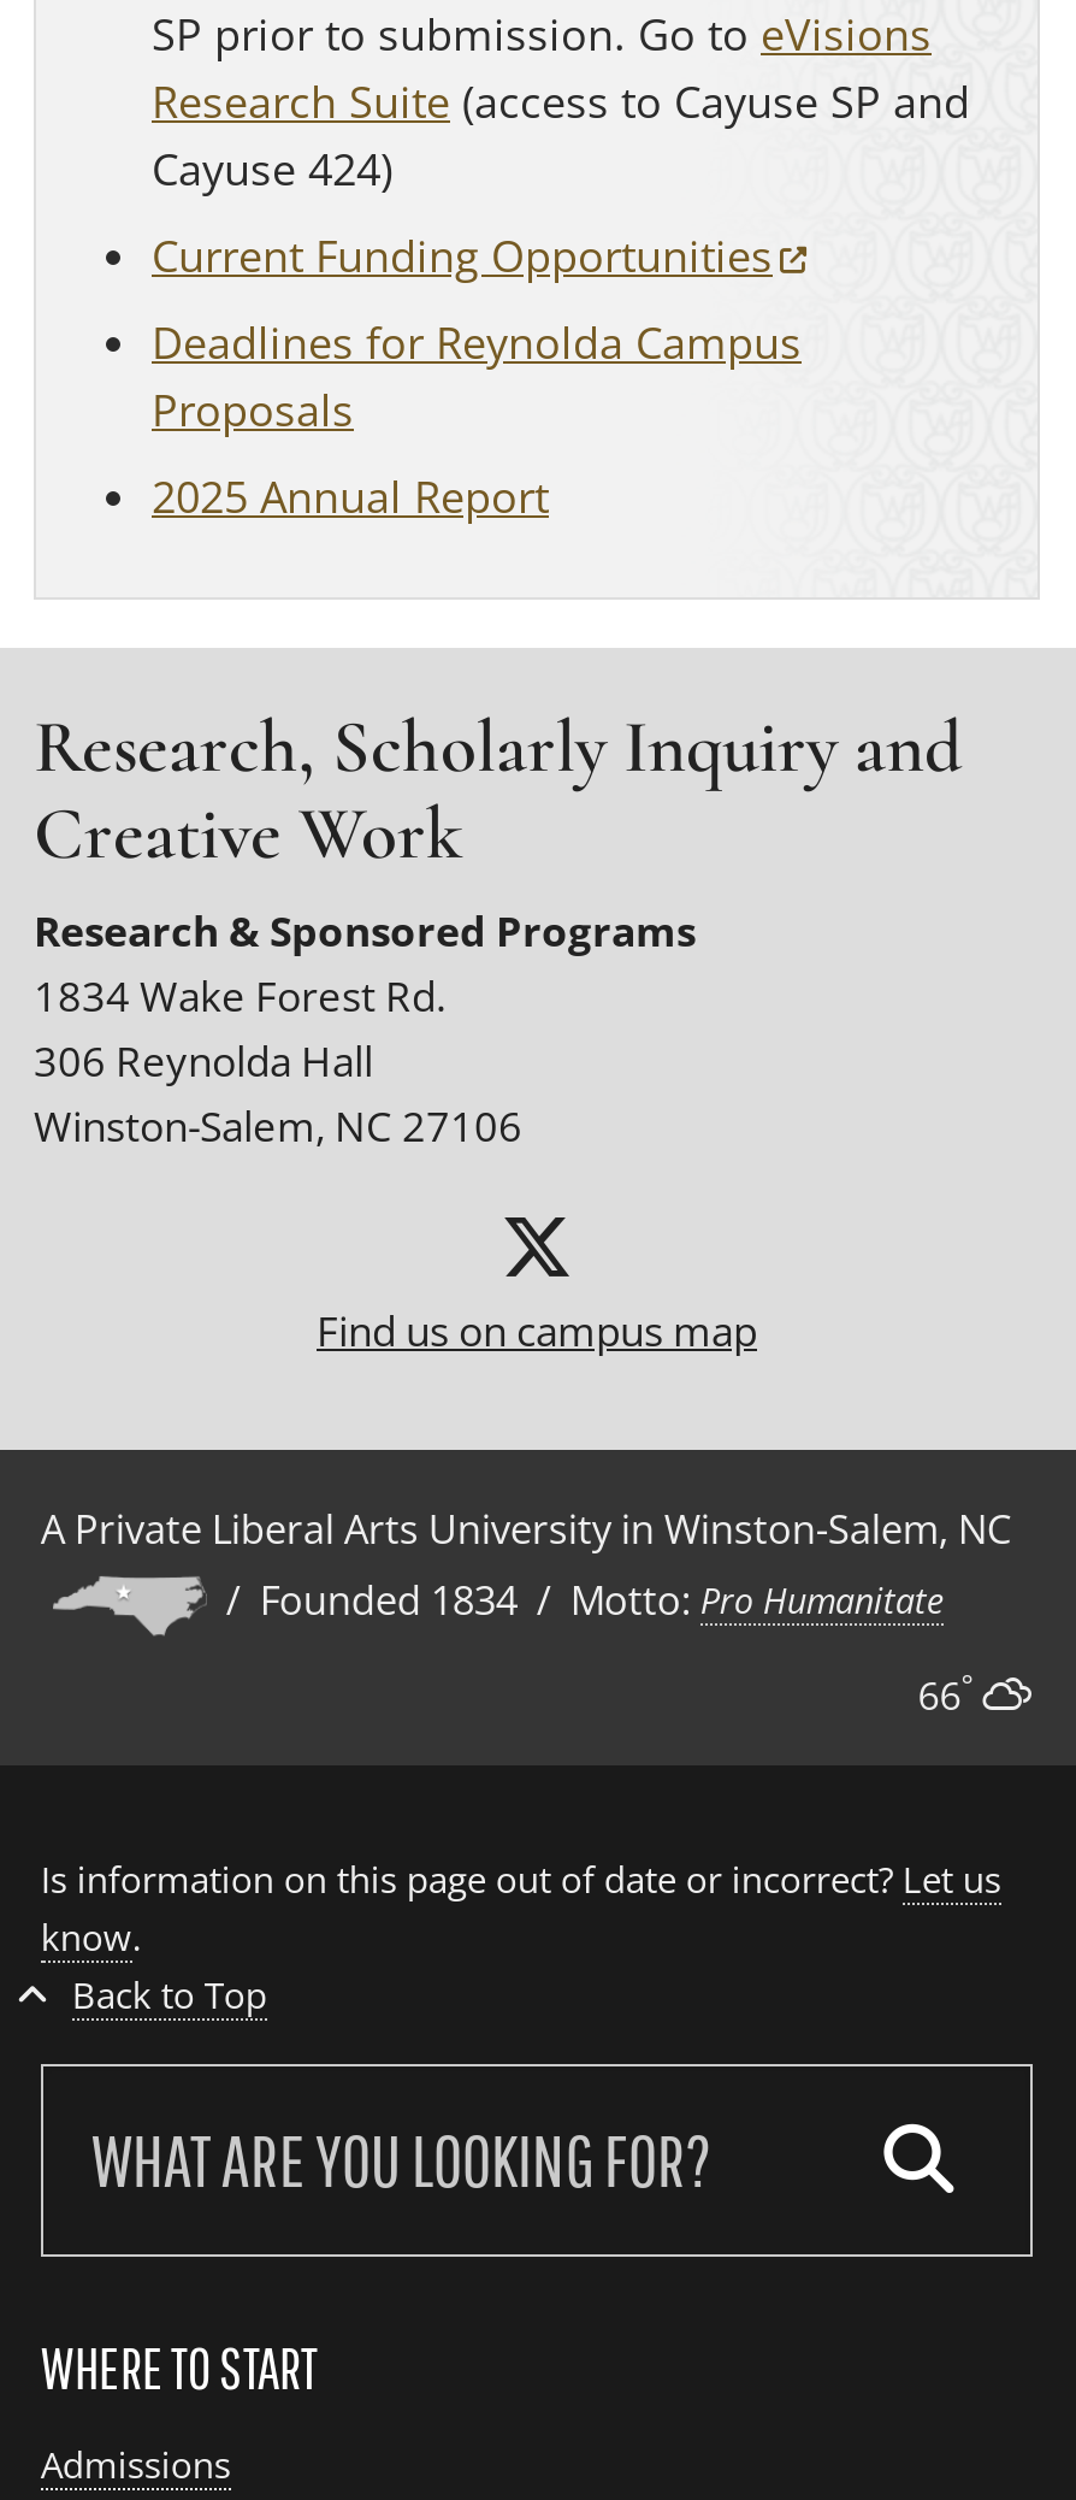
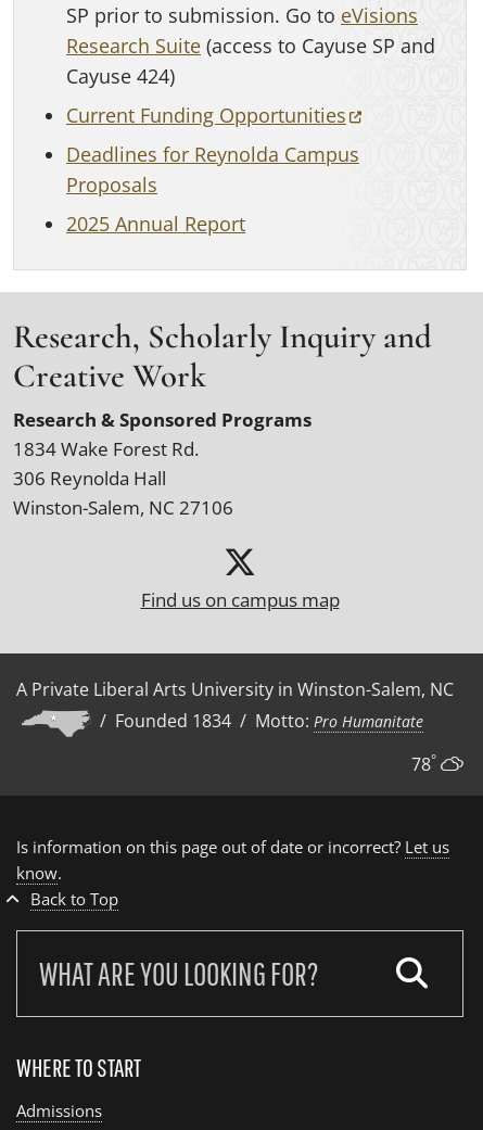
[918,1664,973,1721] 66° -> [412,750,437,776] 78°

